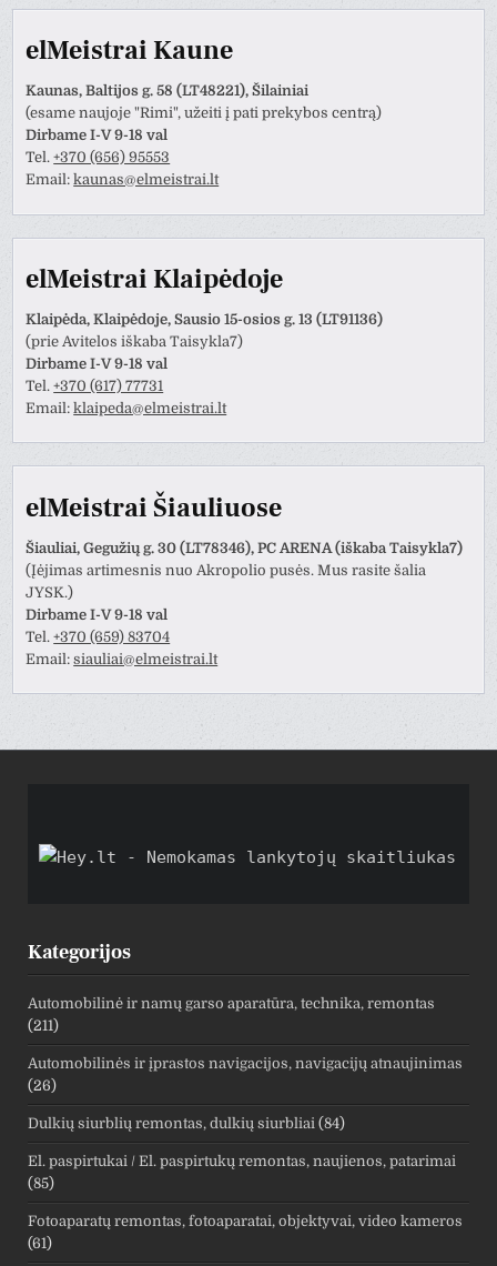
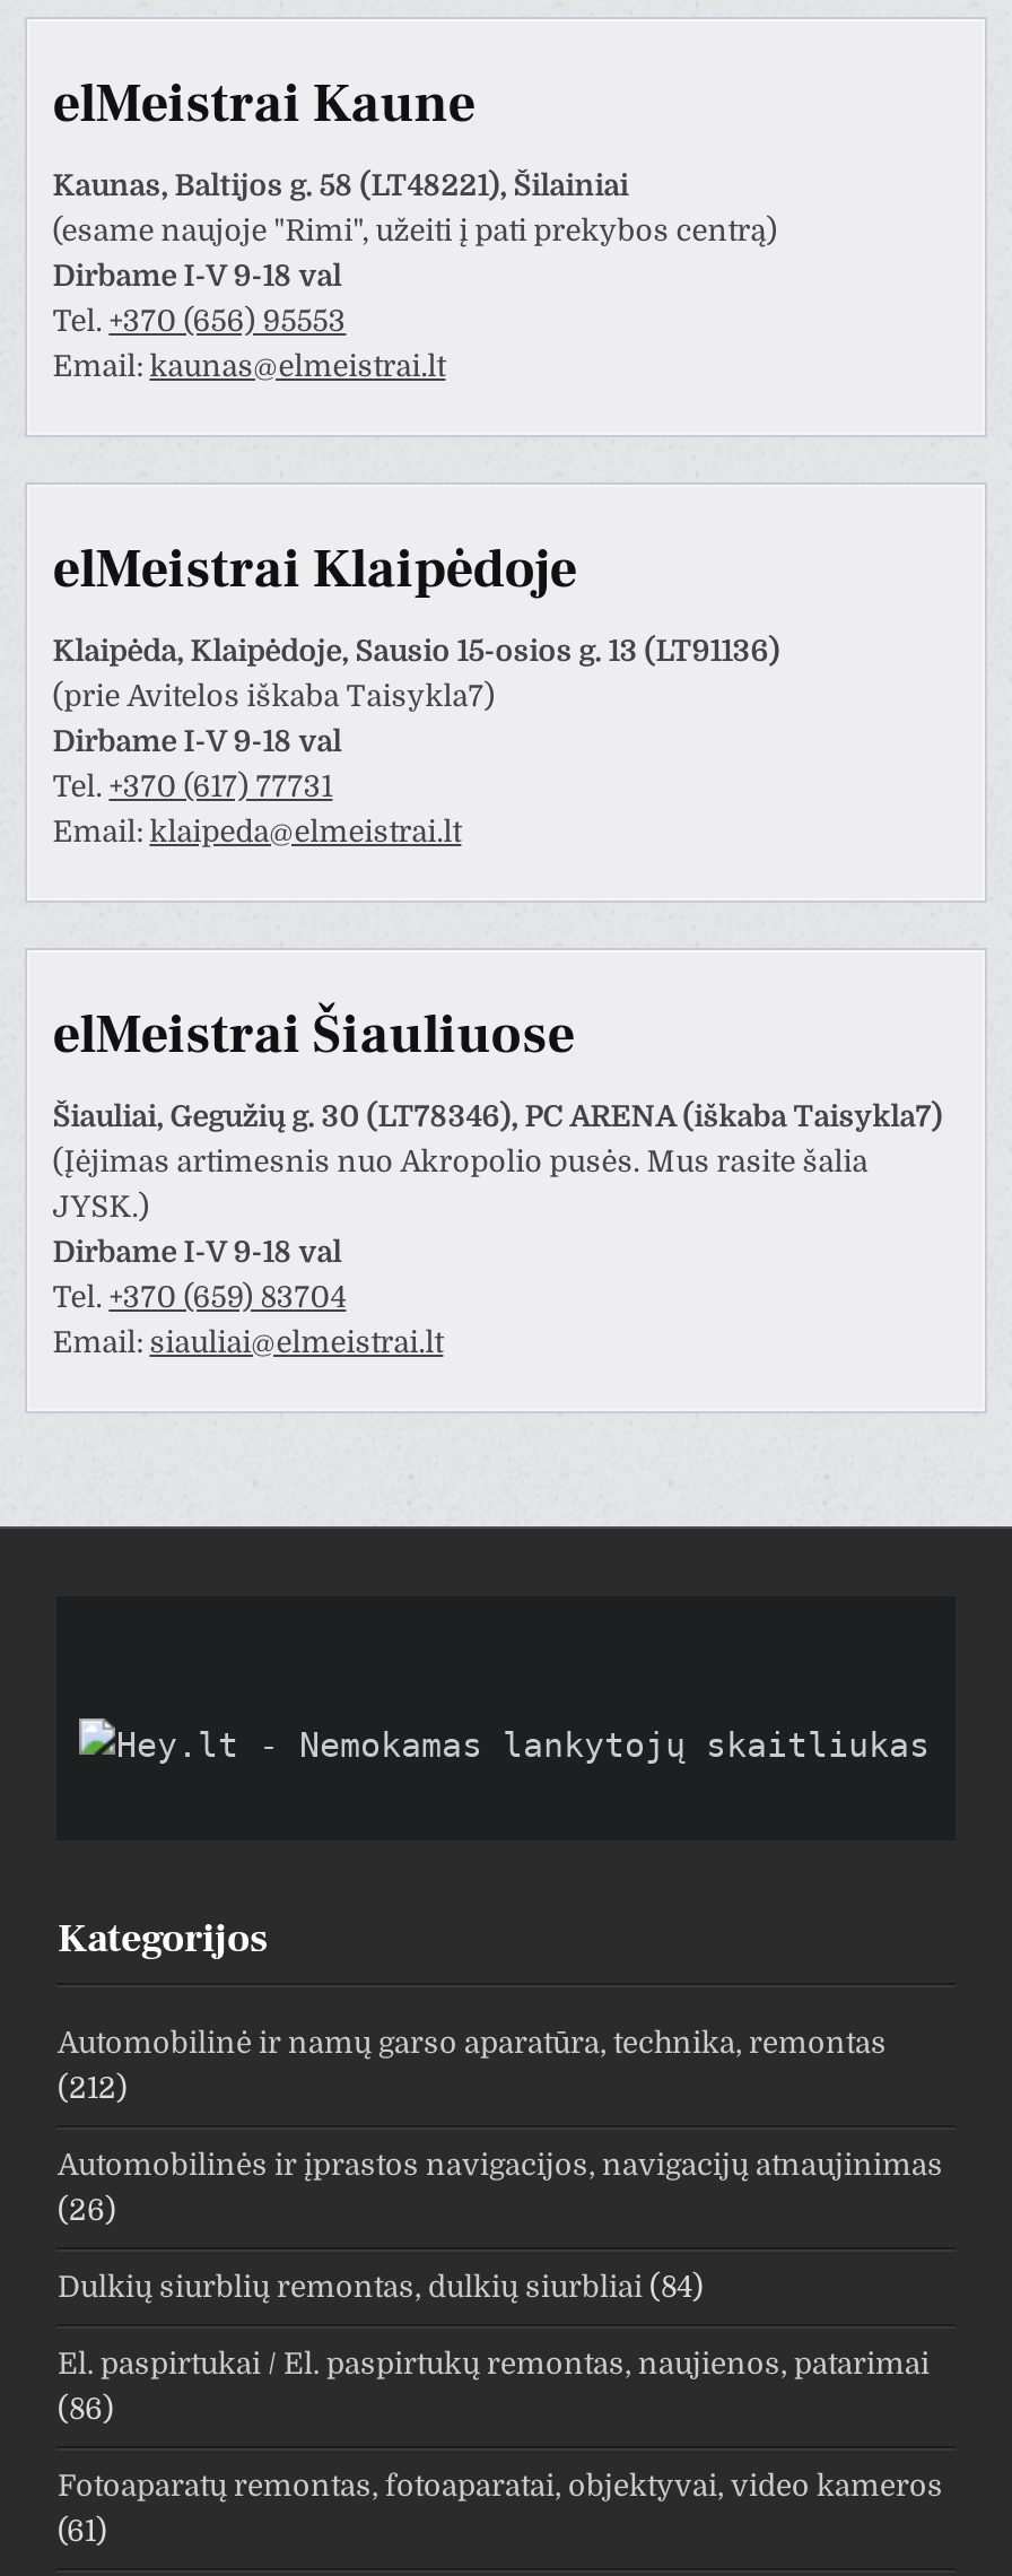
[28,1018,59,1034] (211) -> [58,2071,128,2104] (212)
[28,1175,55,1192] (85) -> [58,2391,114,2425] (86)

